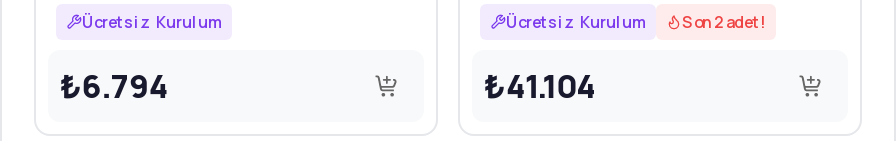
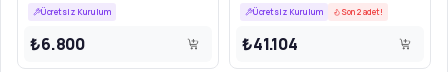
[60,64,168,108] ₺6.794 -> [30,33,85,55] ₺6.800

